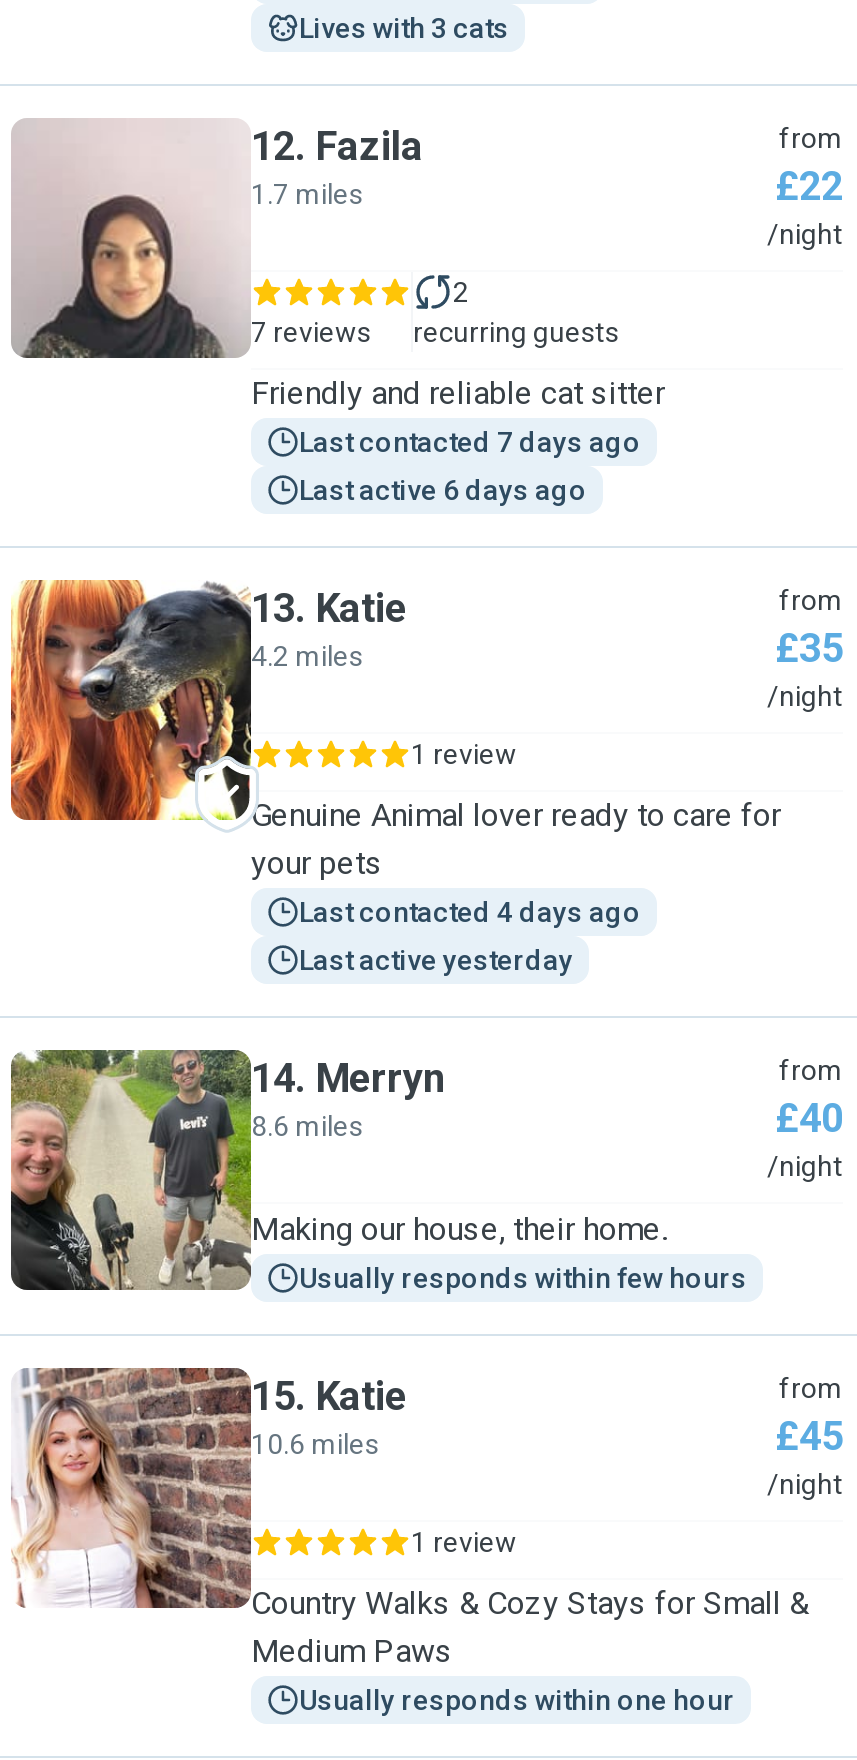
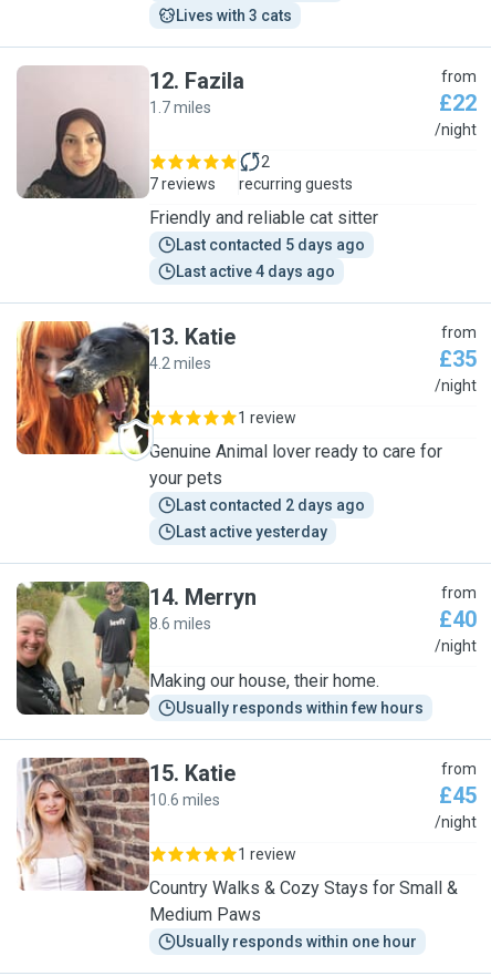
[299,426,641,458] Last contacted 7 days ago -> [176,236,365,254] Last contacted 5 days ago
[299,474,587,506] Last active 6 days ago -> [176,263,335,280] Last active 4 days ago
[299,896,641,928] Last contacted 4 days ago -> [176,496,365,514] Last contacted 2 days ago

